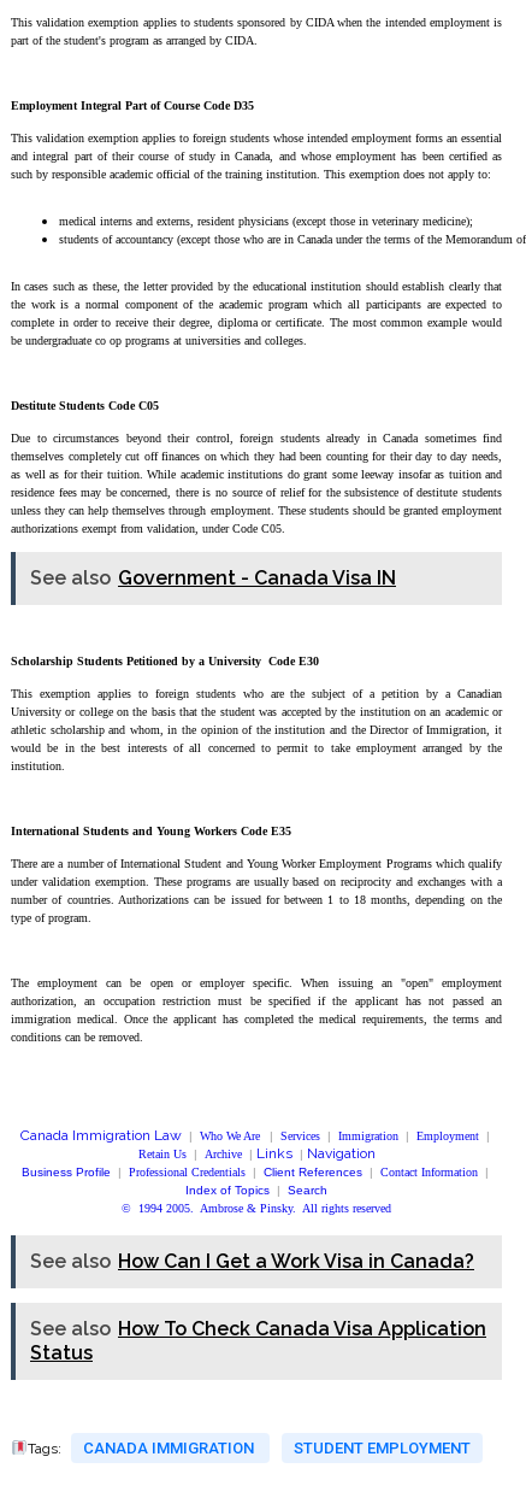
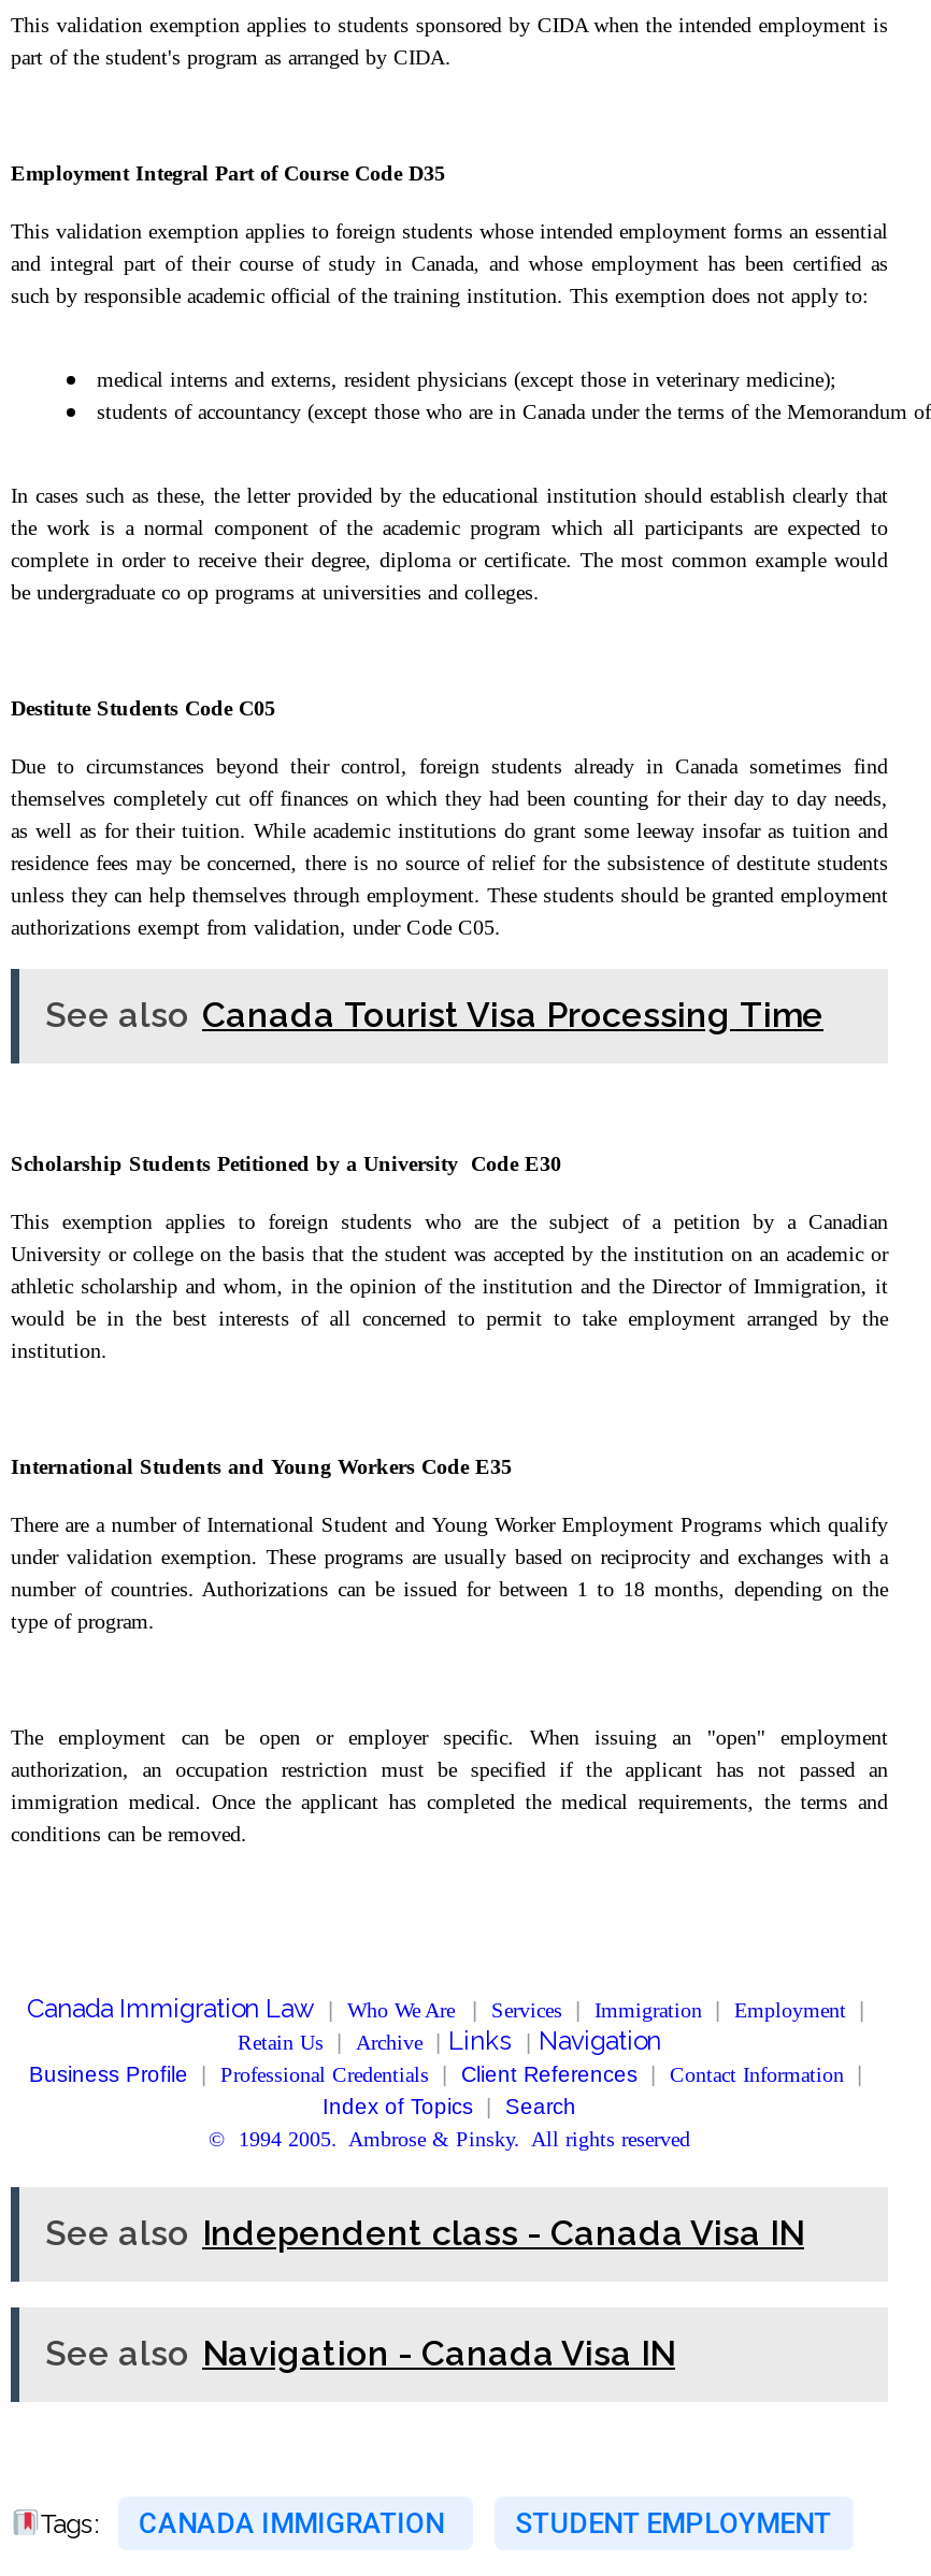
[30,566,396,589] See also Government - Canada Visa IN -> [45,995,823,1036] See also Canada Tourist Visa Processing Time
[30,1249,474,1272] See also How Can I Get a Work Visa in Canada? -> [45,2213,804,2254] See also Independent class - Canada Visa IN
[30,1317,486,1364] See also How To Check Canada Visa Application | Status -> [45,2333,675,2374] See also Navigation - Canada Visa IN

